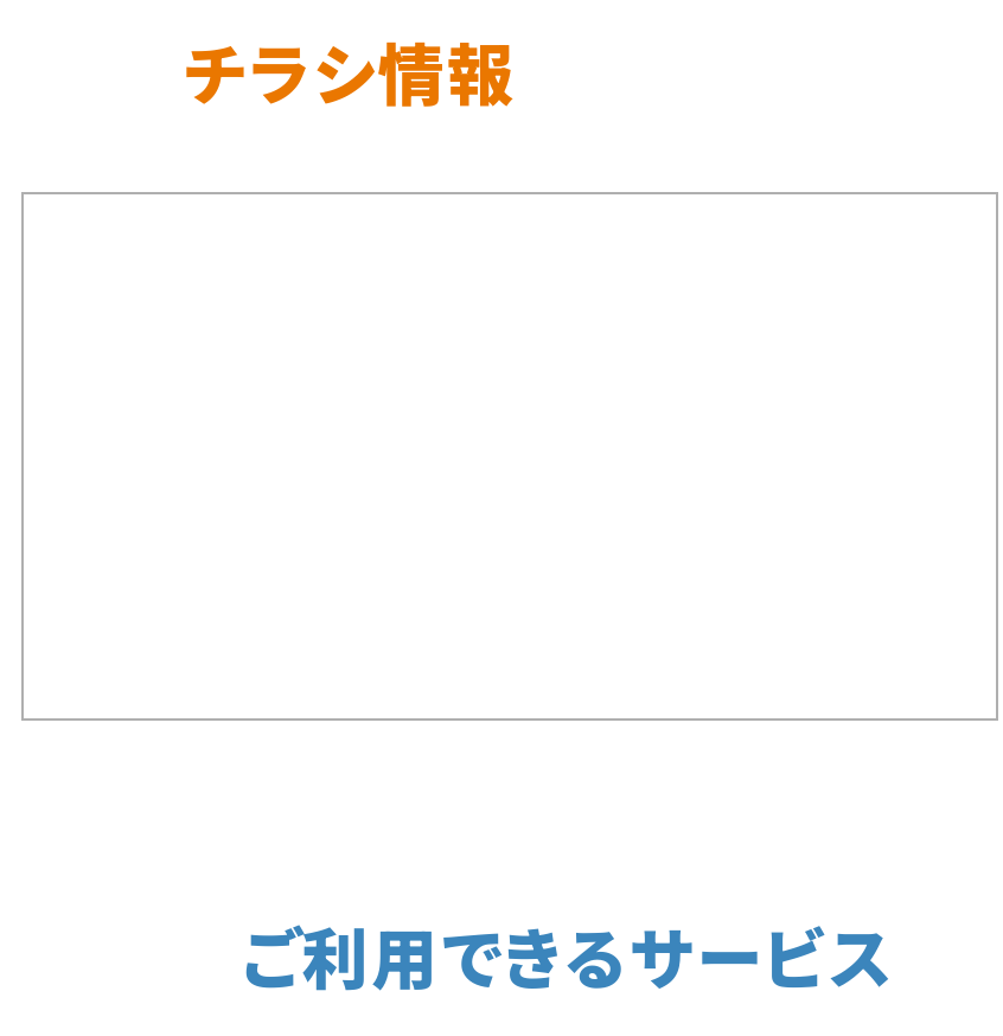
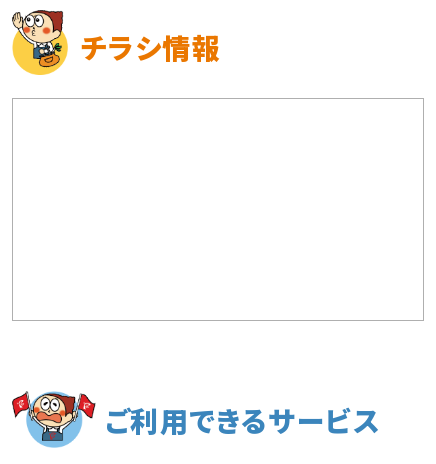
none -> [11,9,69,76] [image]
none -> [11,391,97,449] [image]

